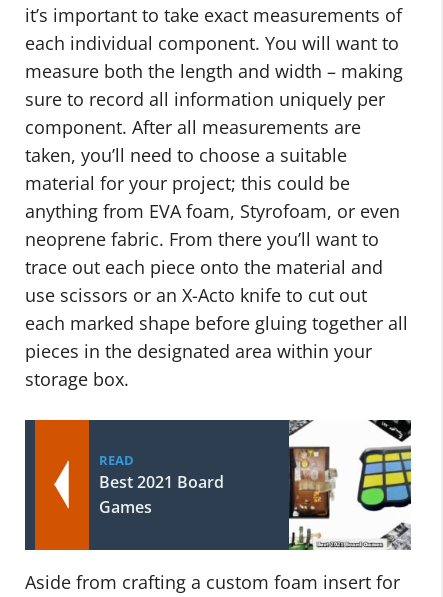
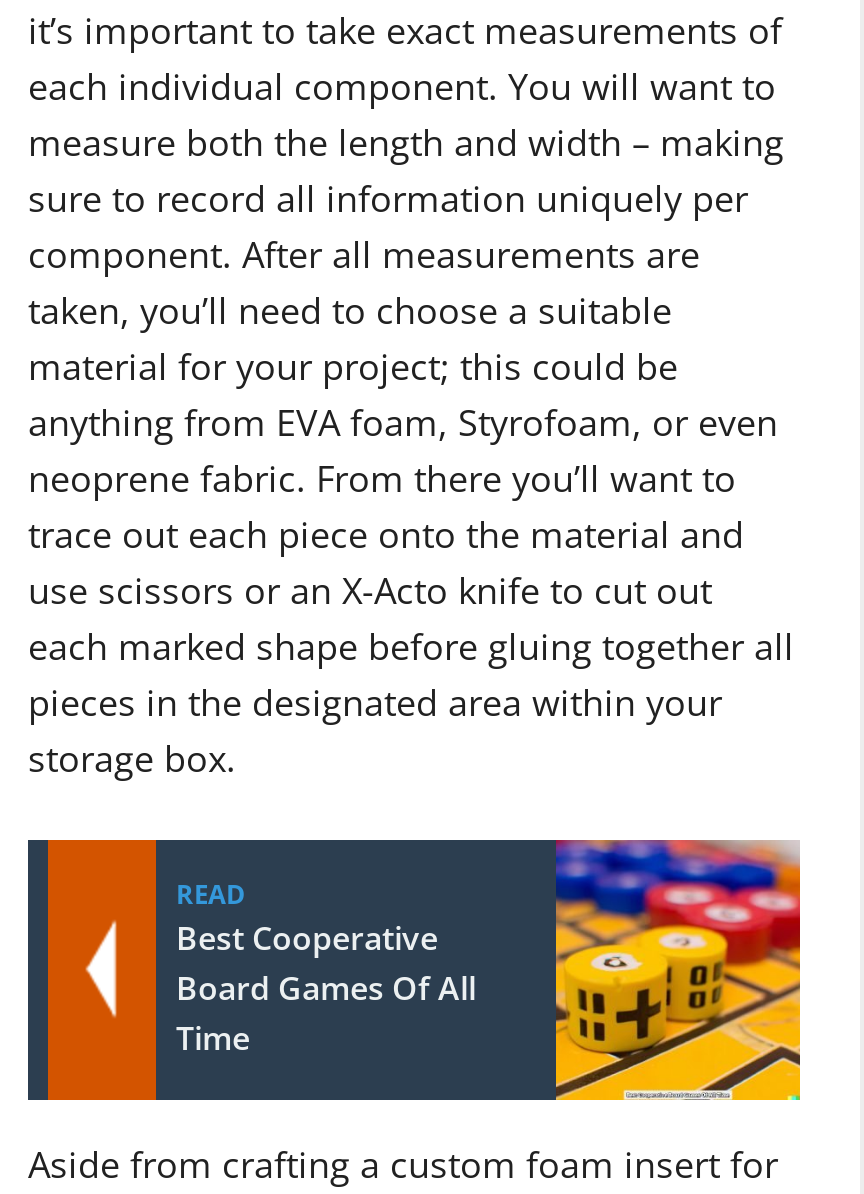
[288,419,412,551] [image] -> [554,838,802,1102] [image]
[99,471,224,518] Best 2021 Board | Games -> [176,916,476,1060] Best Cooperative | Board Games Of All | Time

